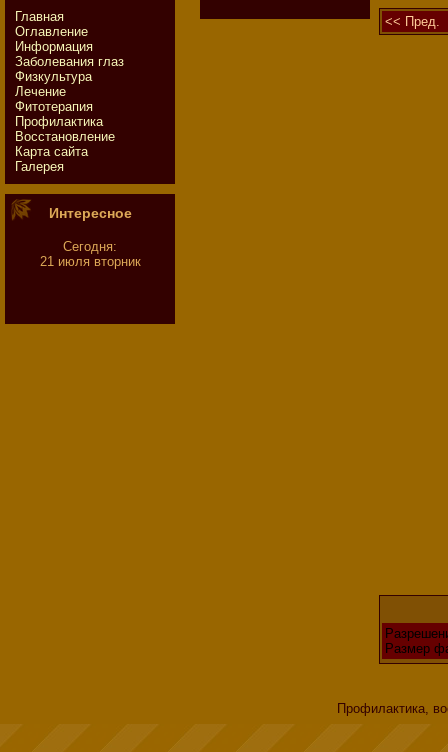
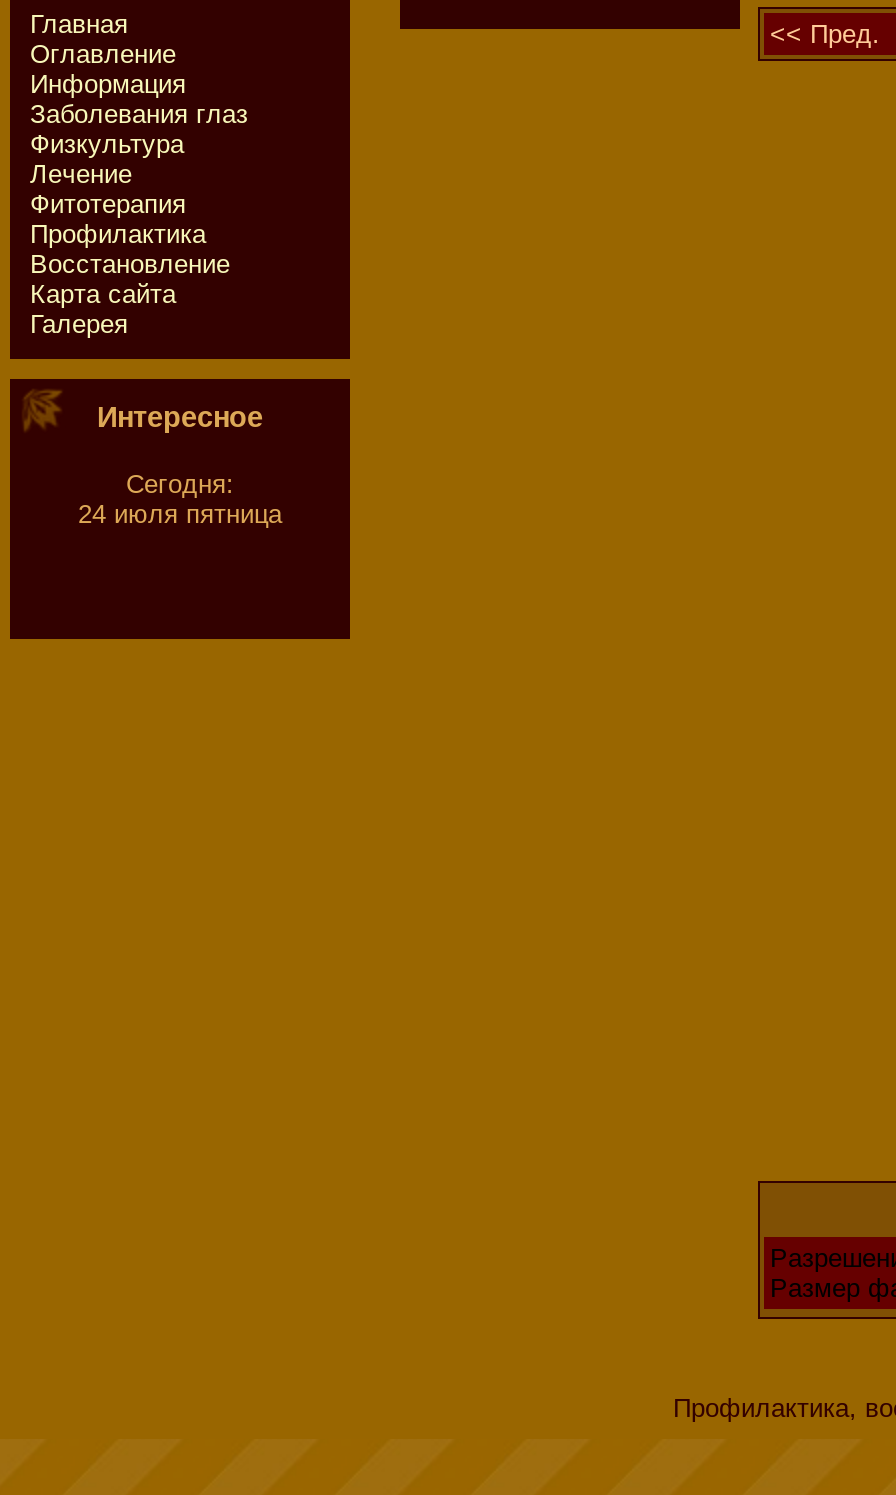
[39,254,140,269] 21 июля вторник -> [78,499,282,529] 24 июля пятница

